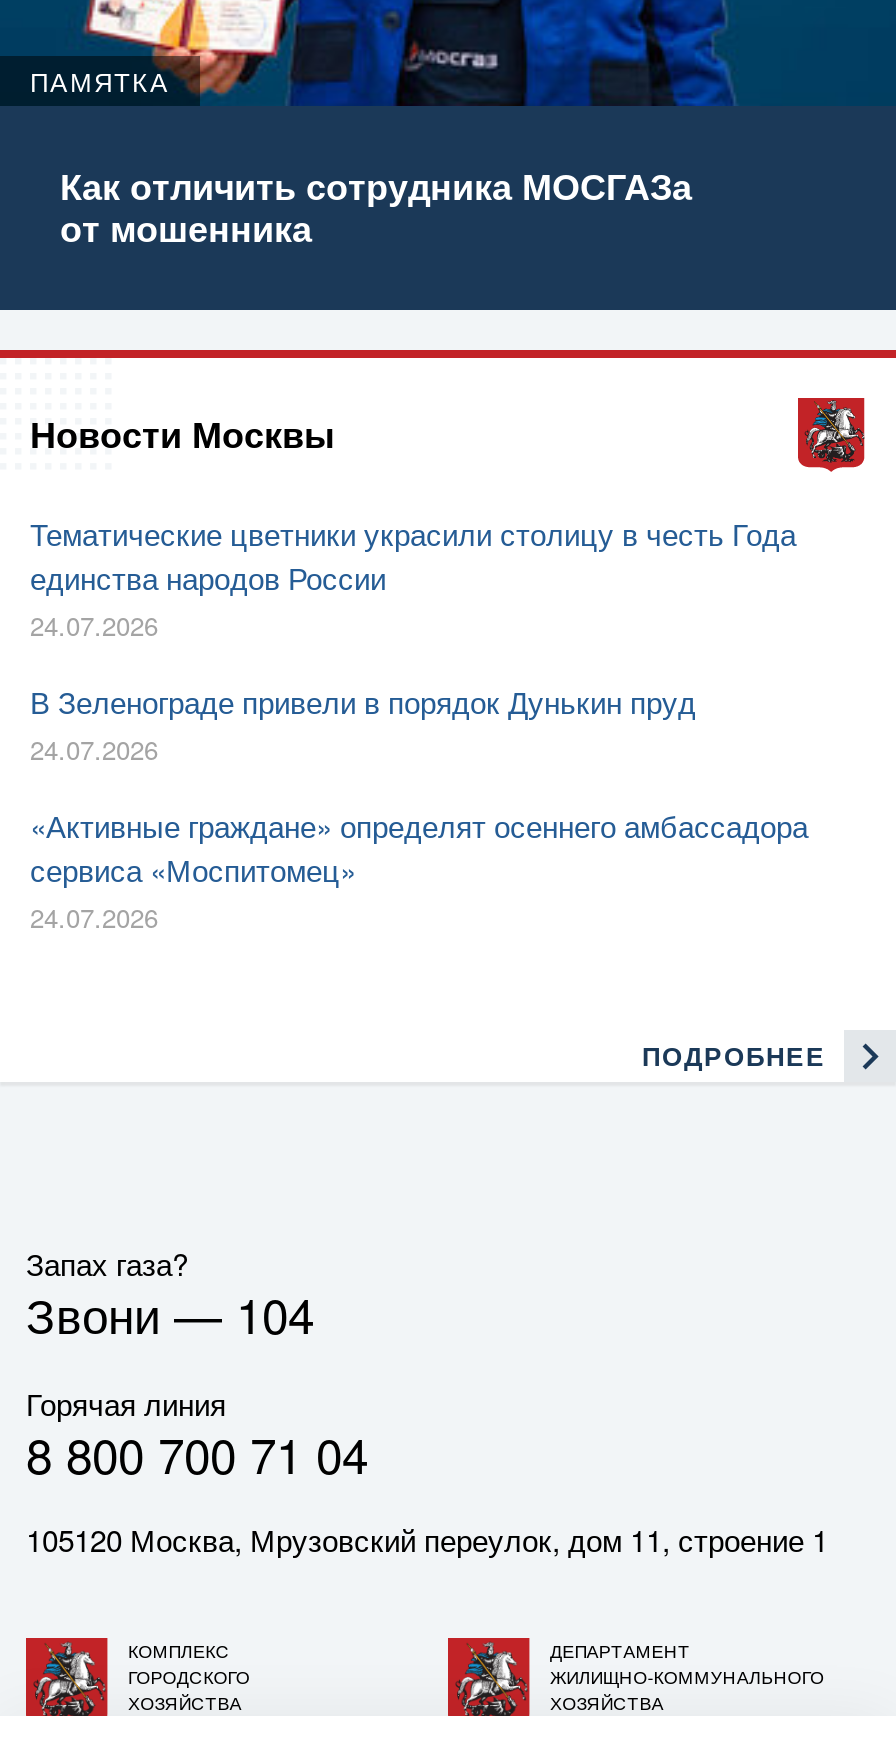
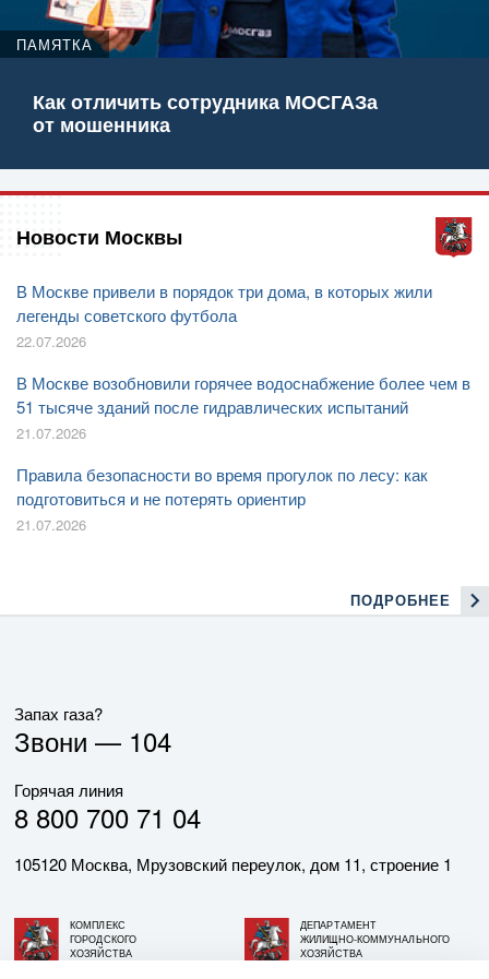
[30,512,796,644] Тематические цветники украсили столицу в честь Года | единства народов России | 24.07.2026 -> [16,279,432,351] В Москве привели в порядок три дома, в которых жили | легенды советского футбола | 22.07.2026
[30,680,696,768] В Зеленограде привели в порядок Дунькин пруд | 24.07.2026 -> [16,371,470,443] В Москве возобновили горячее водоснабжение более чем в | 51 тысяче зданий после гидравлических испытаний | 21.07.2026
[30,804,808,936] «Активные граждане» определят осеннего амбассадора | сервиса «Моспитомец» | 24.07.2026 -> [16,463,428,535] Правила безопасности во время прогулок по лесу: как | подготовиться и не потерять ориентир | 21.07.2026

